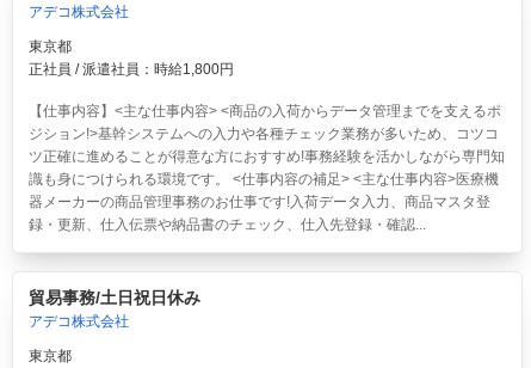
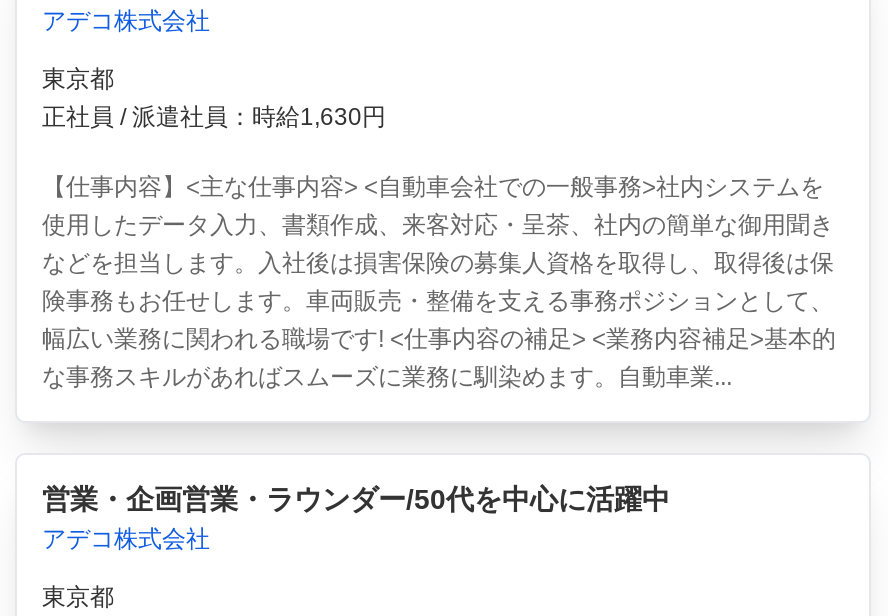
[28,61,233,78] 正社員 / 派遣社員：時給1,800円 -> [42,103,386,131] 正社員 / 派遣社員：時給1,630円
[28,103,504,233] 【仕事内容】<主な仕事内容> <商品の入荷からデータ管理までを支えるポ | ジション!>基幹システムへの入力や各種チェック業務が多いため、コツコ | ツ正確に進めることが得意な方におすすめ!事務経験を活かしながら専門知 | 識も身につけられる環境です。 <仕事内容の補足> <主な仕事内容>医療機 | 器メーカーの商品管理事務のお仕事です!入荷データ入力、商品マスタ登 | 録・更新、仕入伝票や納品書のチェック、仕入先登録・確認... -> [42,173,836,391] 【仕事内容】<主な仕事内容> <自動車会社での一般事務>社内システムを | 使用したデータ入力、書類作成、来客対応・呈茶、社内の簡単な御用聞き | などを担当します。入社後は損害保険の募集人資格を取得し、取得後は保 | 険事務もお任せします。車両販売・整備を支える事務ポジションとして、 | 幅広い業務に関われる職場です! <仕事内容の補足> <業務内容補足>基本的 | な事務スキルがあればスムーズに業務に馴染めます。自動車業...
[28,288,200,308] 貿易事務/土日祝日休み -> [42,483,670,515] 営業・企画営業・ラウンダー/50代を中心に活躍中

